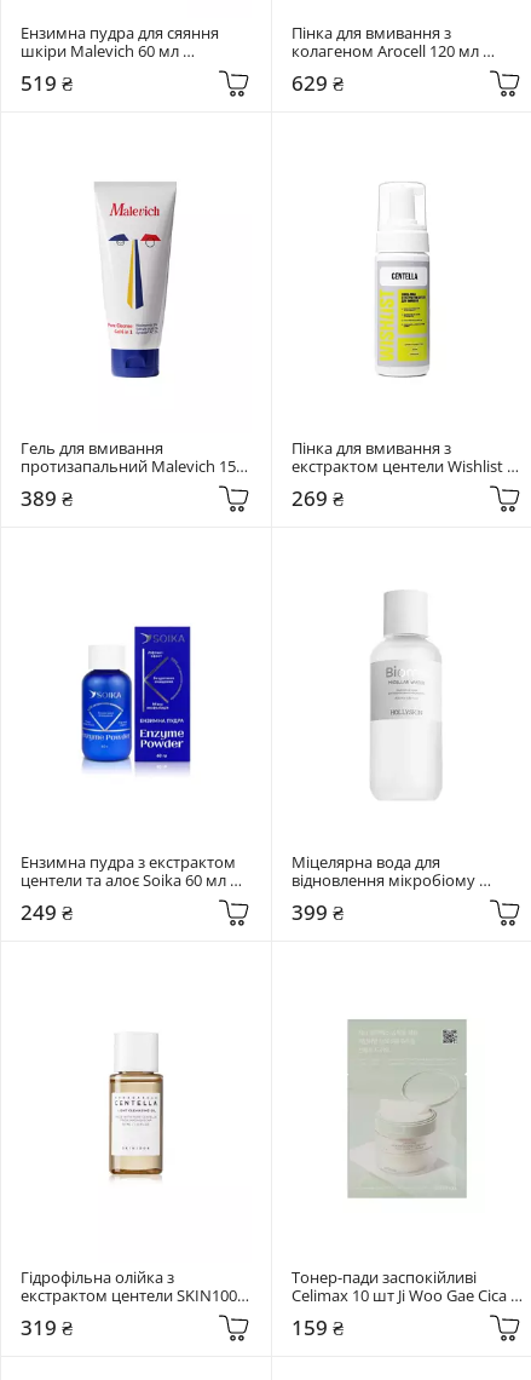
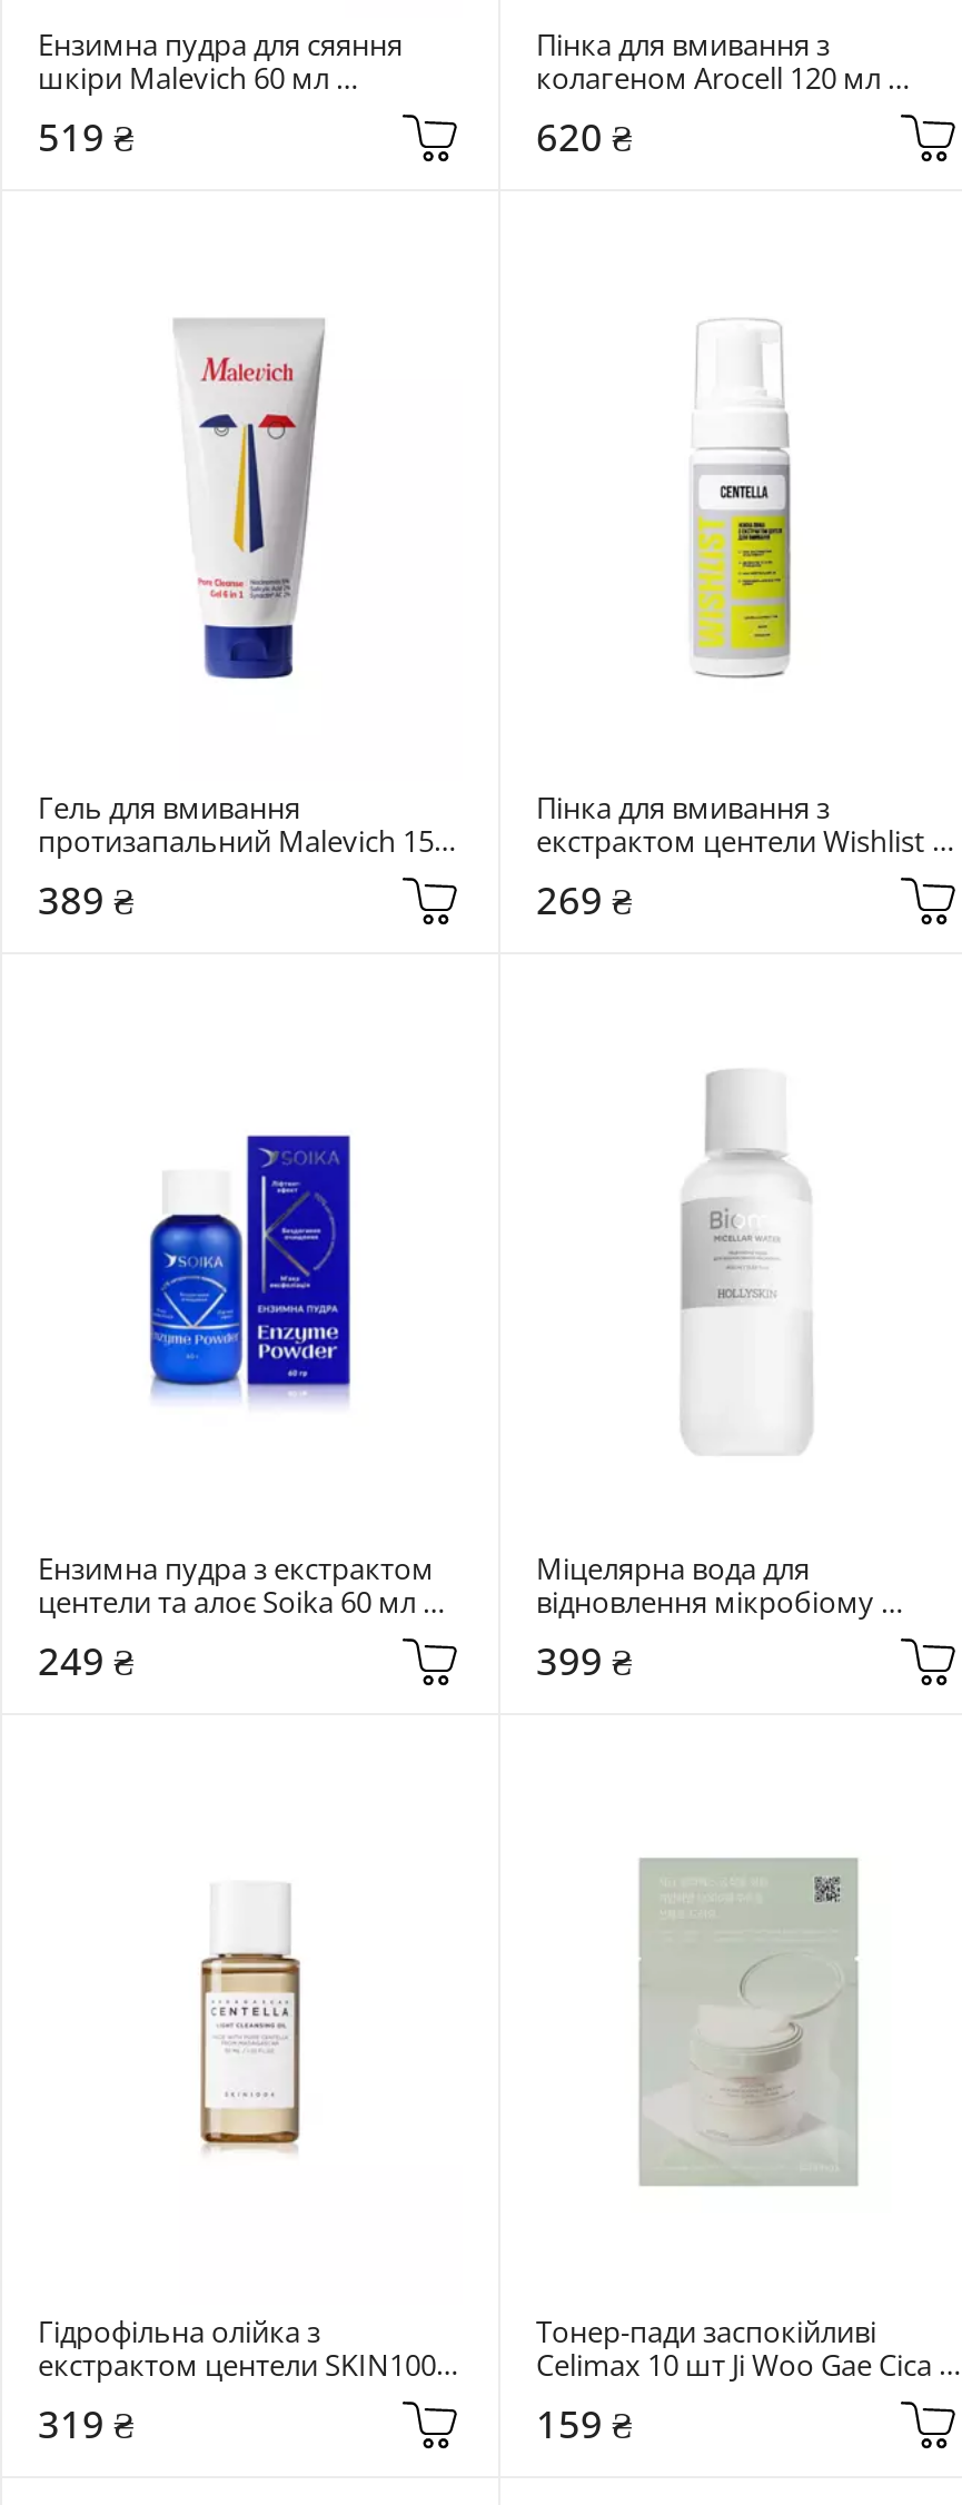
[292,69,344,97] 629 ₴ -> [536,112,632,163] 620 ₴

